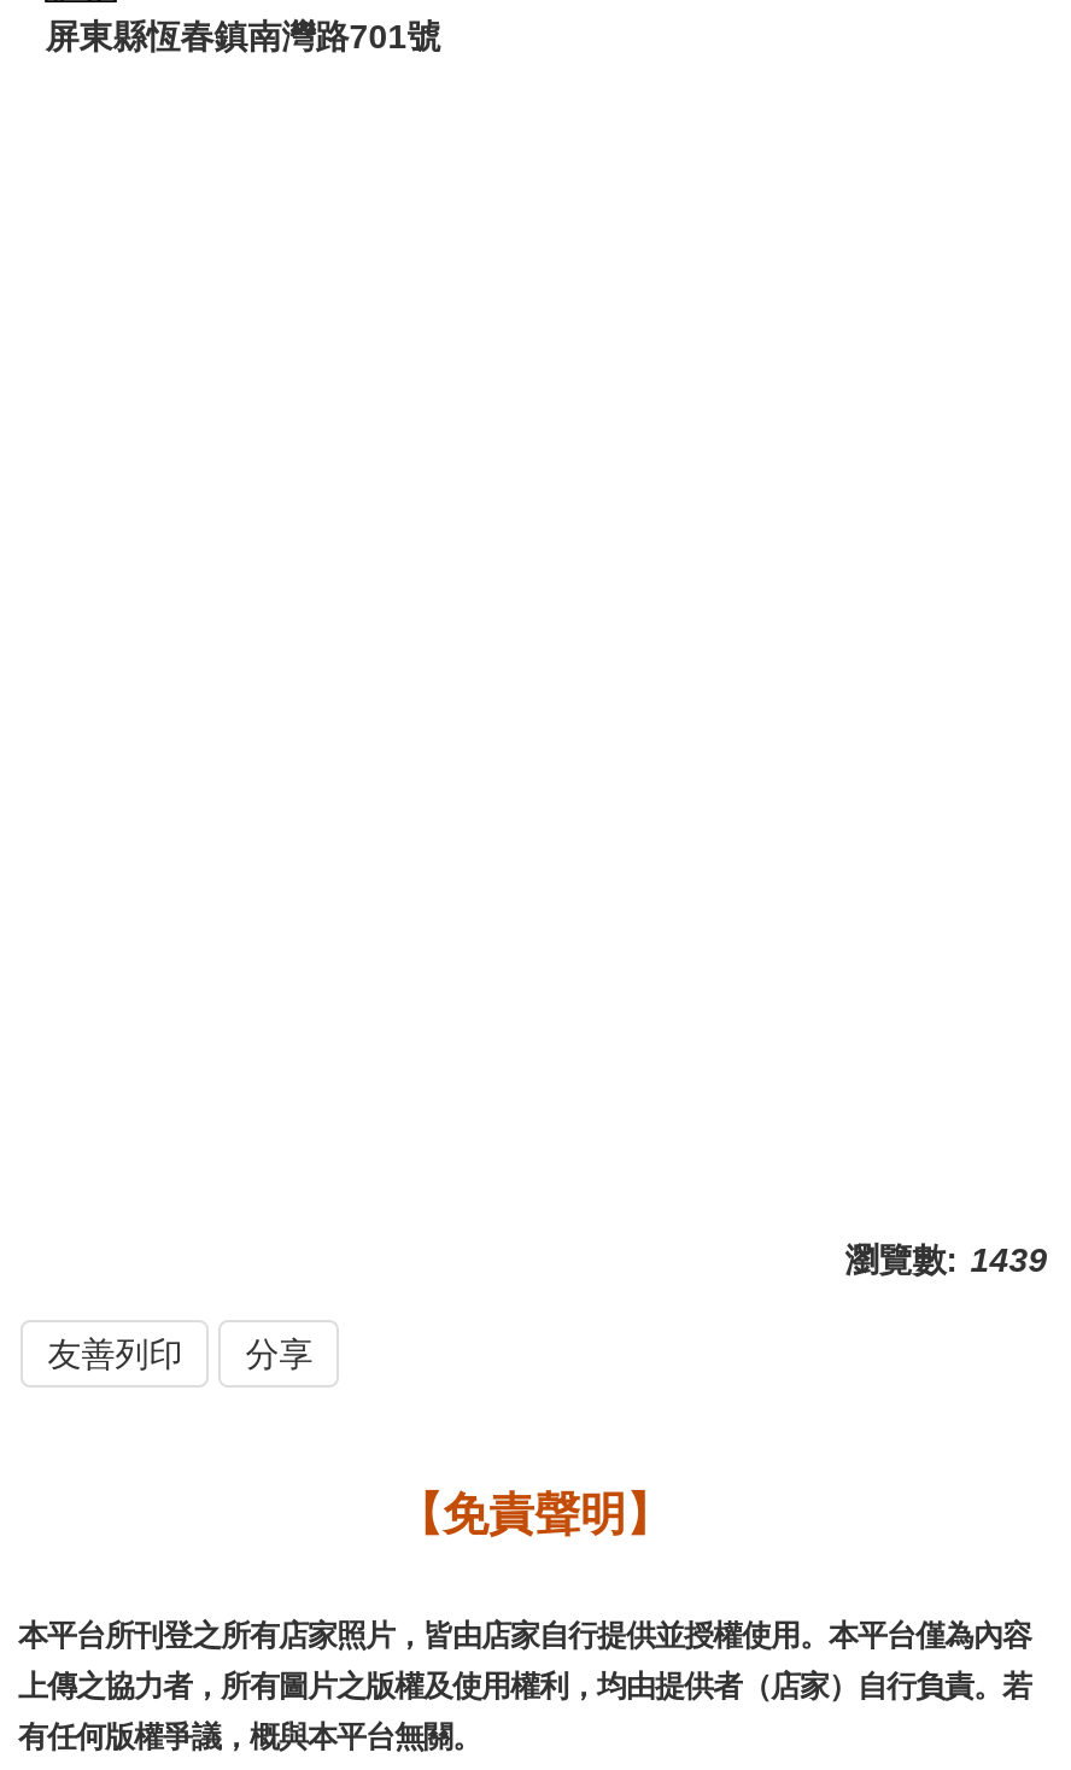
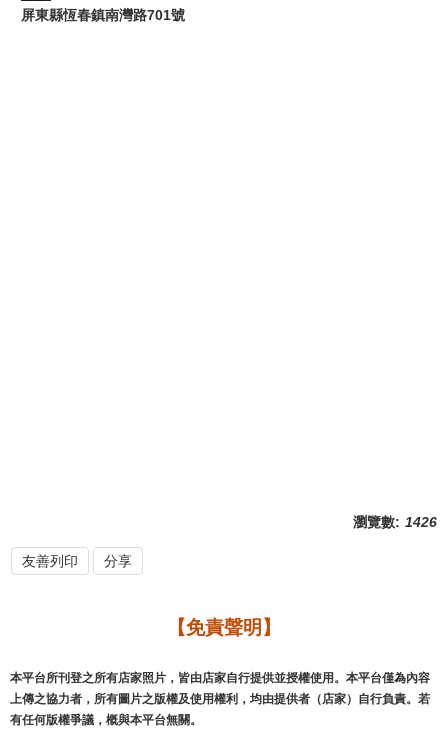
[845,1240,1048,1278] 瀏覽數: 1439 -> [353,514,437,530] 瀏覽數: 1426

